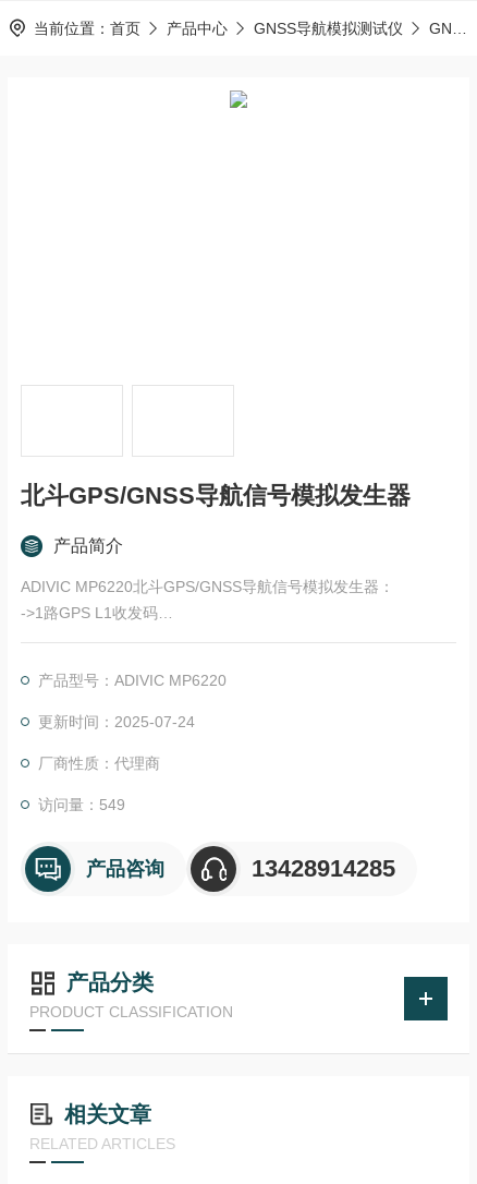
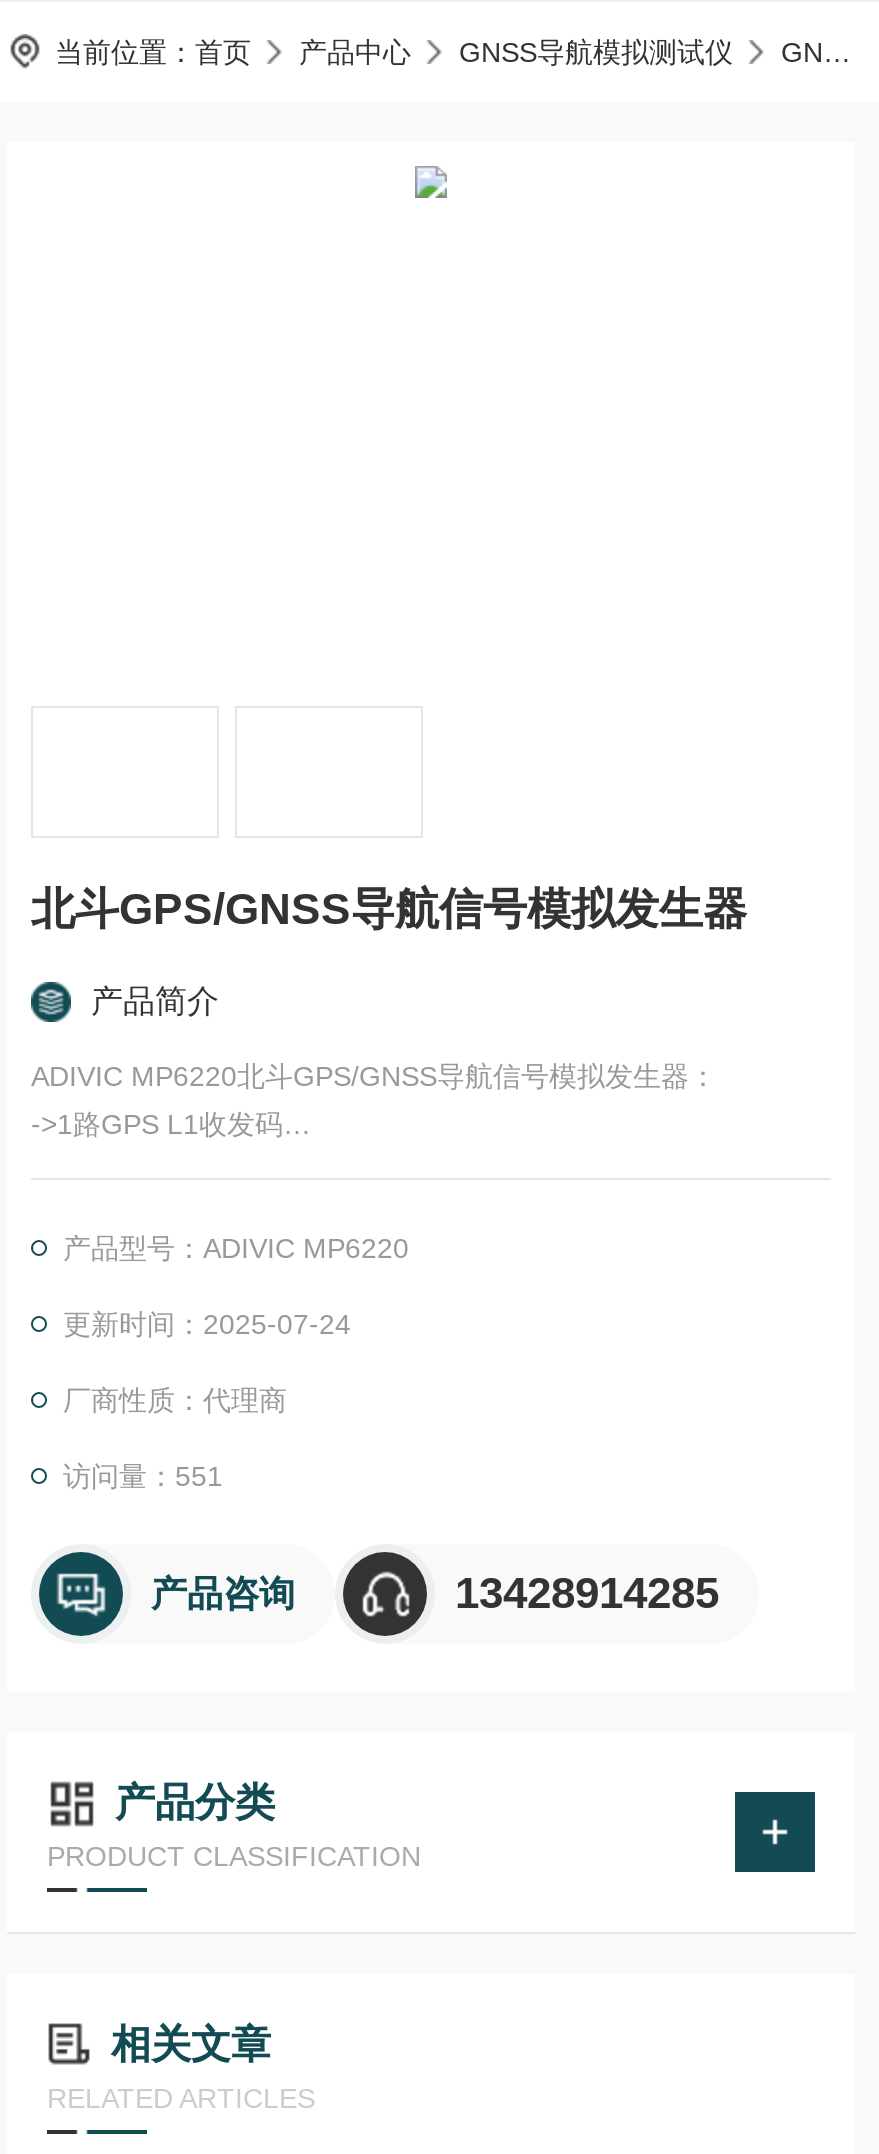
[38,796,125,813] 访问量：549 -> [63,1460,223,1492] 访问量：551

